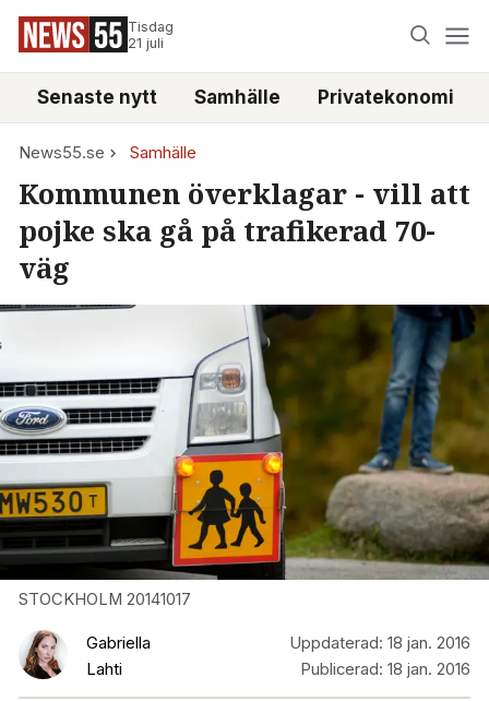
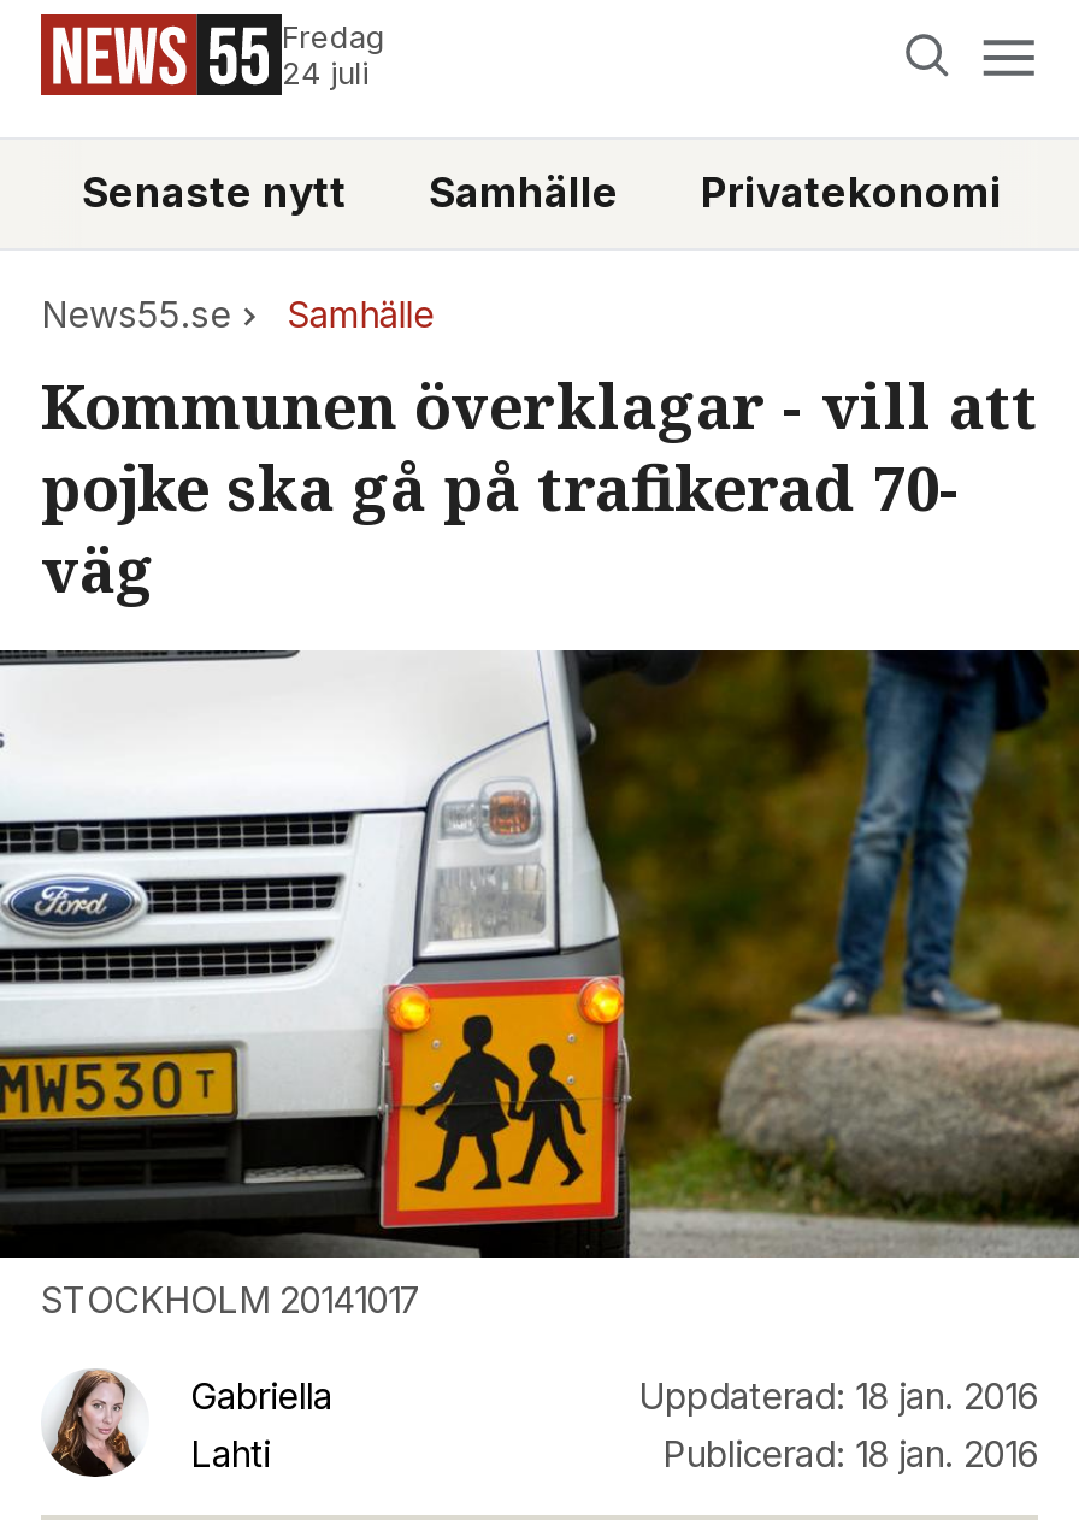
[128,19,174,51] Tisdag | 21 juli -> [282,19,385,92] Fredag | 24 juli

